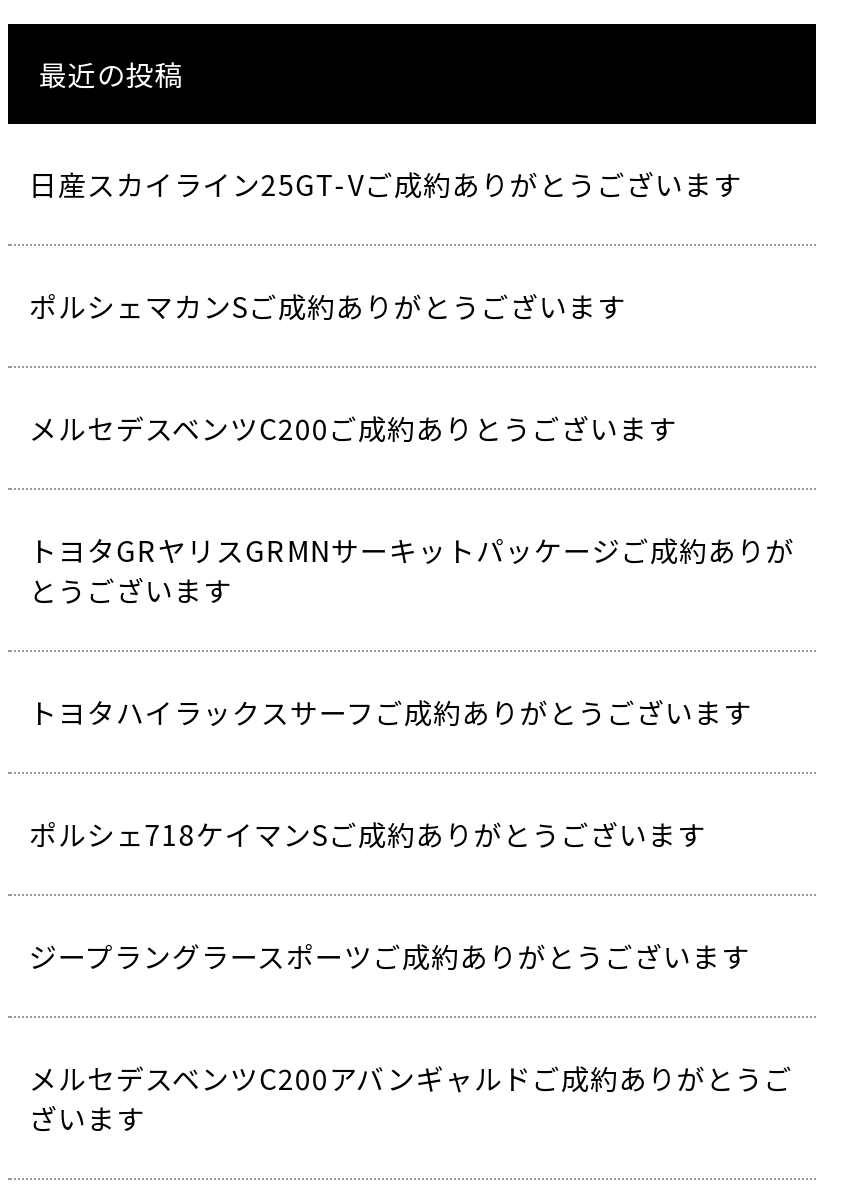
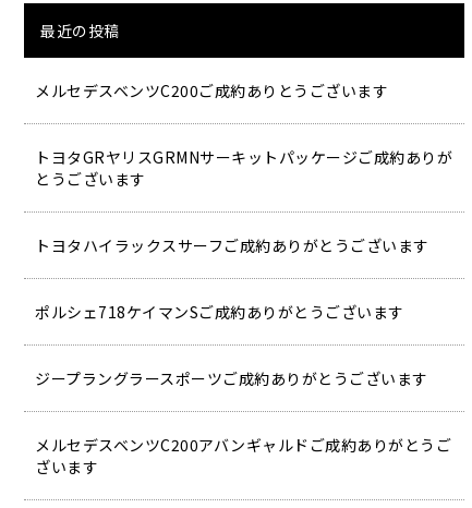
[29,165,742,327] 日産スカイライン25GT-Vご成約ありがとうございます | ポルシェマカンSご成約ありがとうございます -> none

